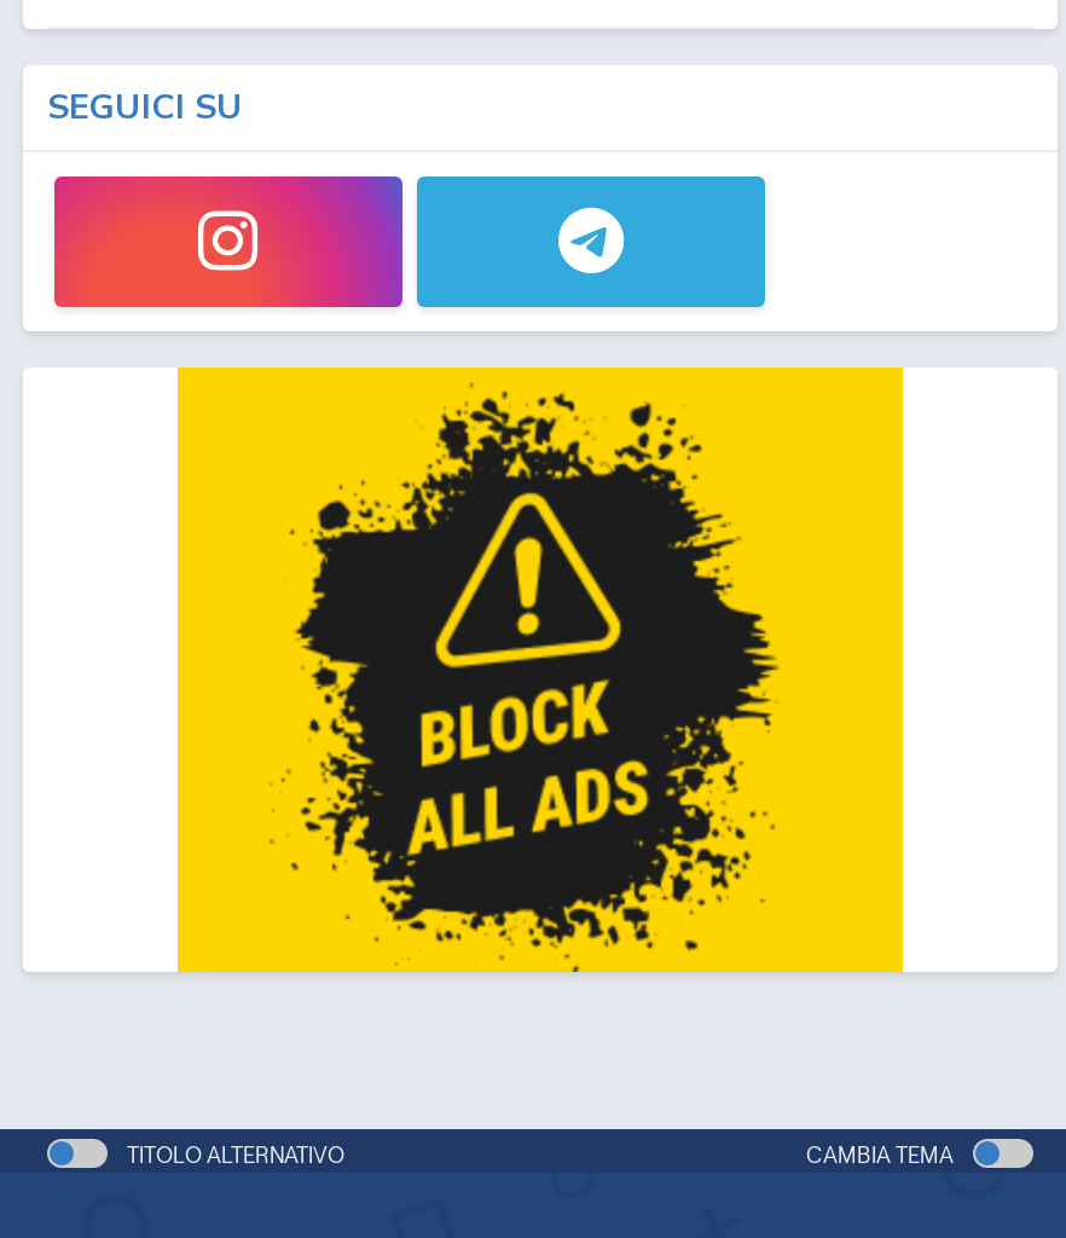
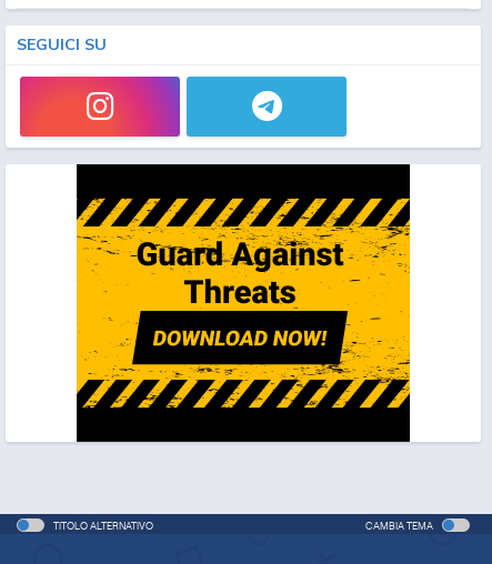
[175,365,905,974] [image] -> [76,163,411,443] [image]

